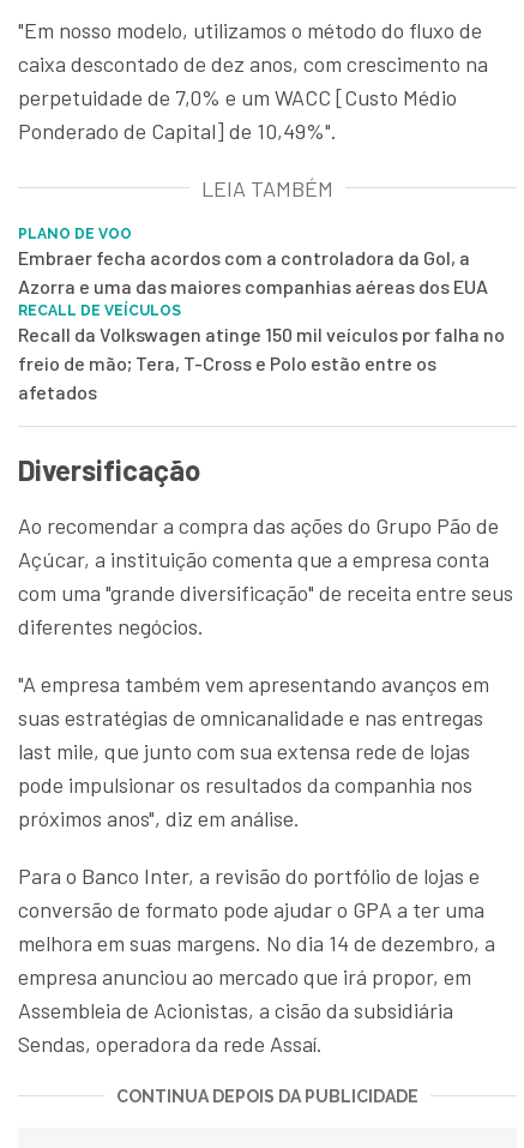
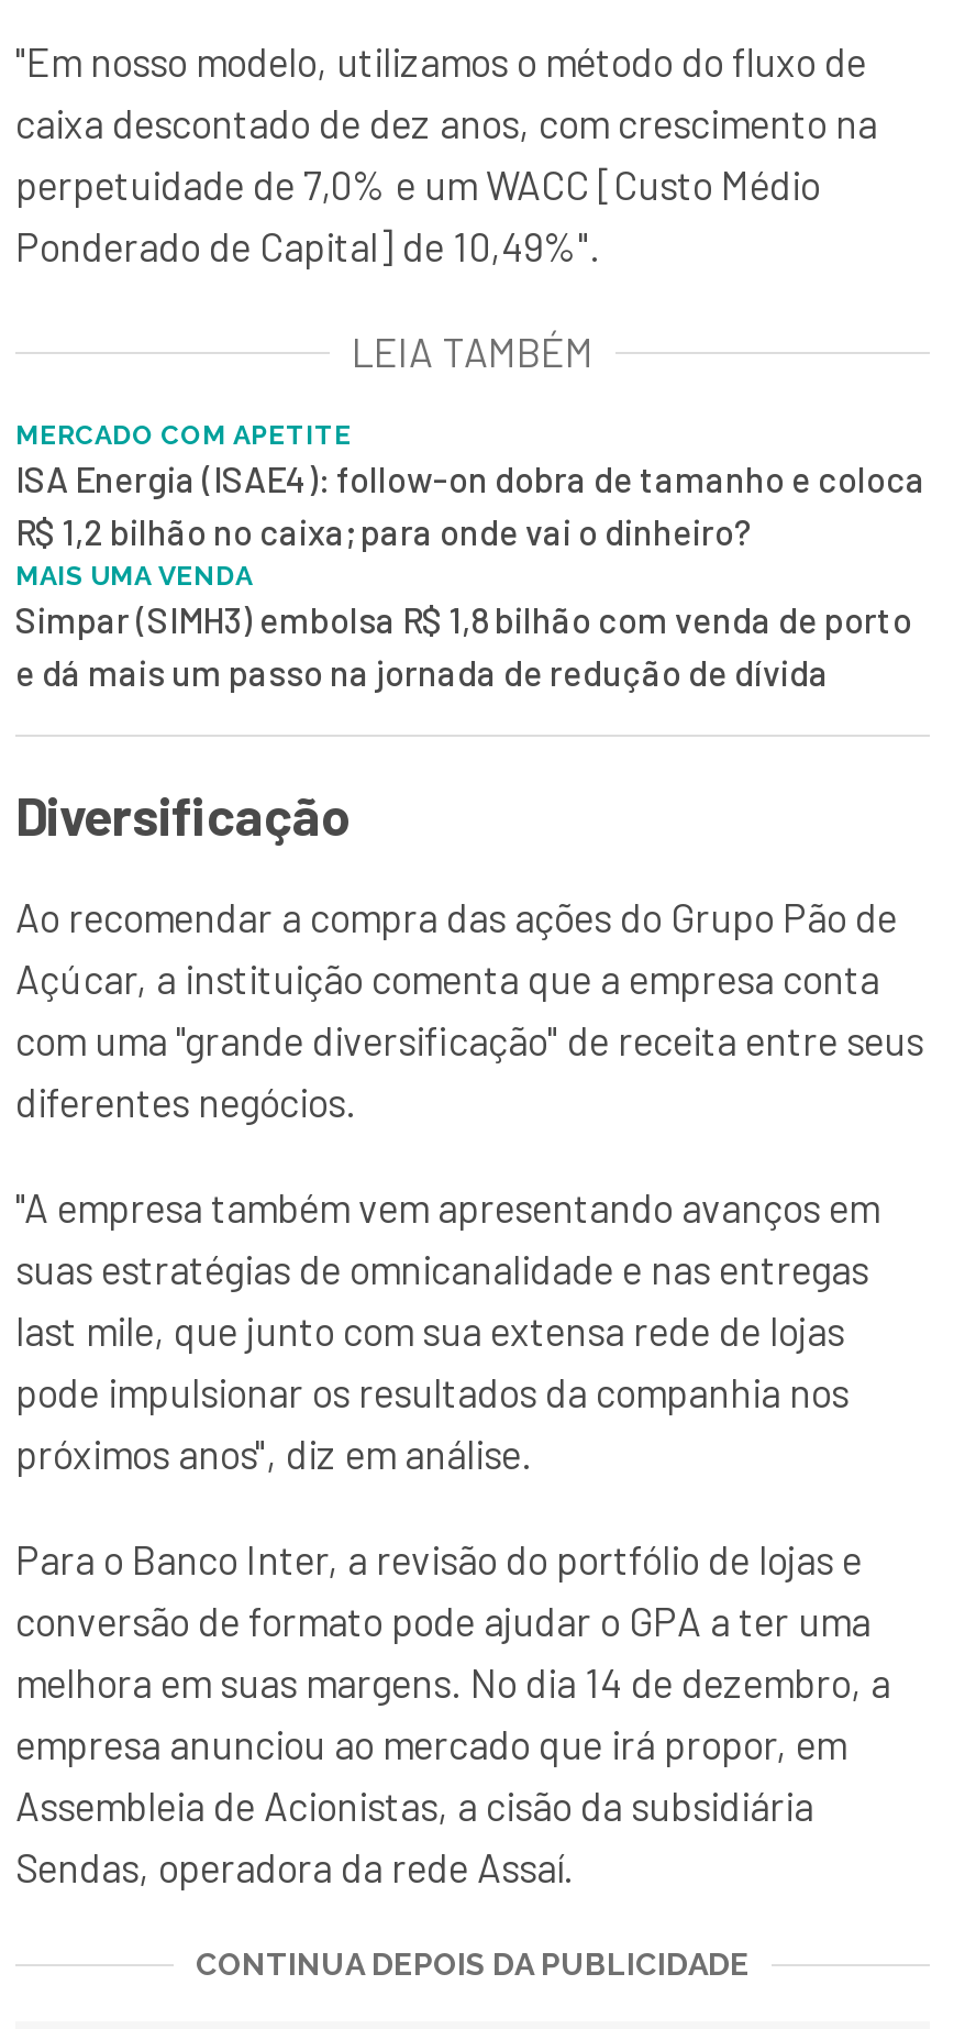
[18,225,505,403] PLANO DE VOO | Embraer fecha acordos com a controladora da Gol, a | Azorra e uma das maiores companhias aéreas dos EUA | RECALL DE VEÍCULOS | Recall da Volkswagen atinge 150 mil veículos por falha no | freio de mão; Tera, T-Cross e Polo estão entre os | afetados -> [15,421,925,693] MERCADO COM APETITE | ISA Energia (ISAE4): follow-on dobra de tamanho e coloca | R$ 1,2 bilhão no caixa; para onde vai o dinheiro? | MAIS UMA VENDA | Simpar (SIMH3) embolsa R$ 1,8 bilhão com venda de porto | e dá mais um passo na jornada de redução de dívida

